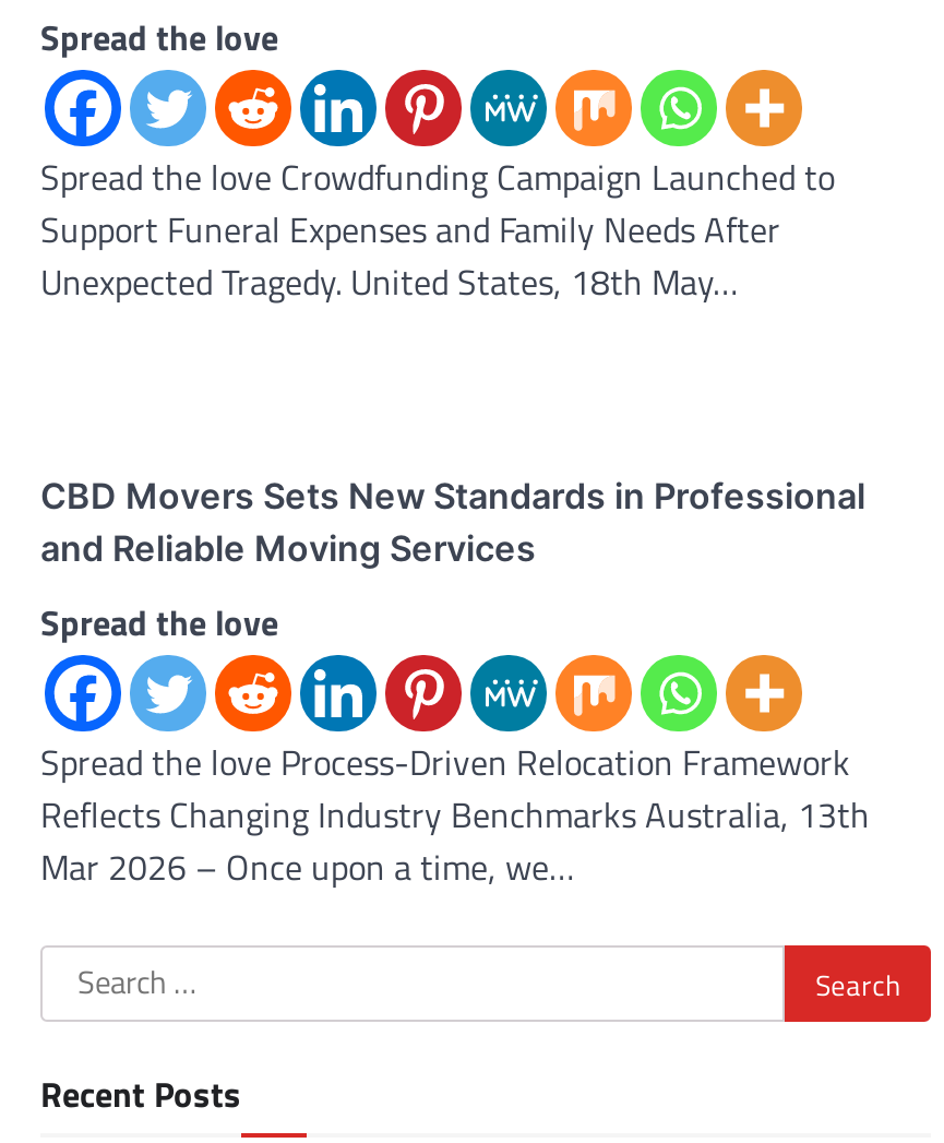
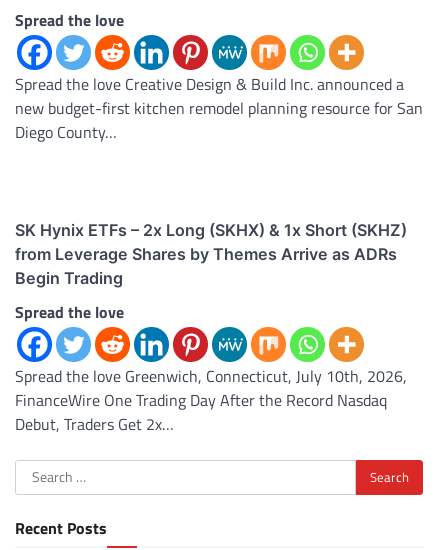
[40,151,835,308] Spread the love Crowdfunding Campaign Launched to | Support Funeral Expenses and Family Needs After | Unexpected Tragedy. United States, 18th May… -> [15,71,423,143] Spread the love Creative Design & Build Inc. announced a | new budget-first kitchen remodel planning resource for San | Diego County…
[40,474,865,570] CBD Movers Sets New Standards in Professional | and Reliable Moving Services -> [15,219,407,287] SK Hynix ETFs – 2x Long (SKHX) & 1x Short (SKHZ) | from Leverage Shares by Themes Arrive as ADRs | Begin Trading
[40,736,870,893] Spread the love Process-Driven Relocation Framework | Reflects Changing Industry Benchmarks Australia, 13th | Mar 2026 – Once upon a time, we… -> [15,363,407,435] Spread the love Greenwich, Connecticut, July 10th, 2026, | FinanceWire One Trading Day After the Record Nasdaq | Debut, Traders Get 2x…

